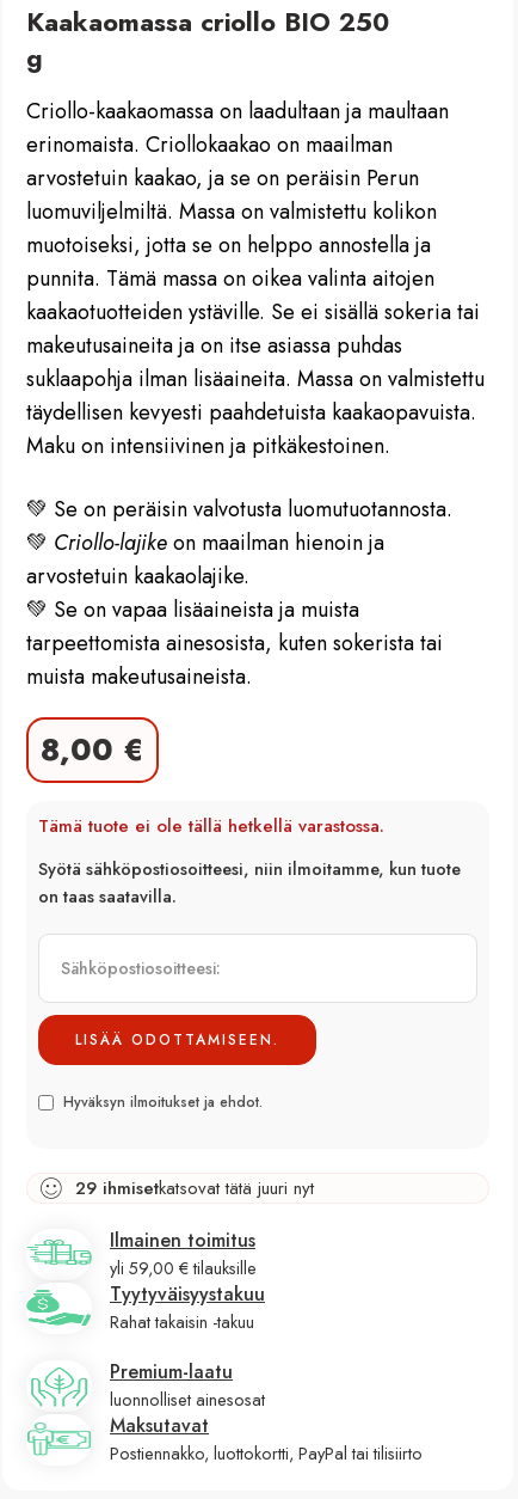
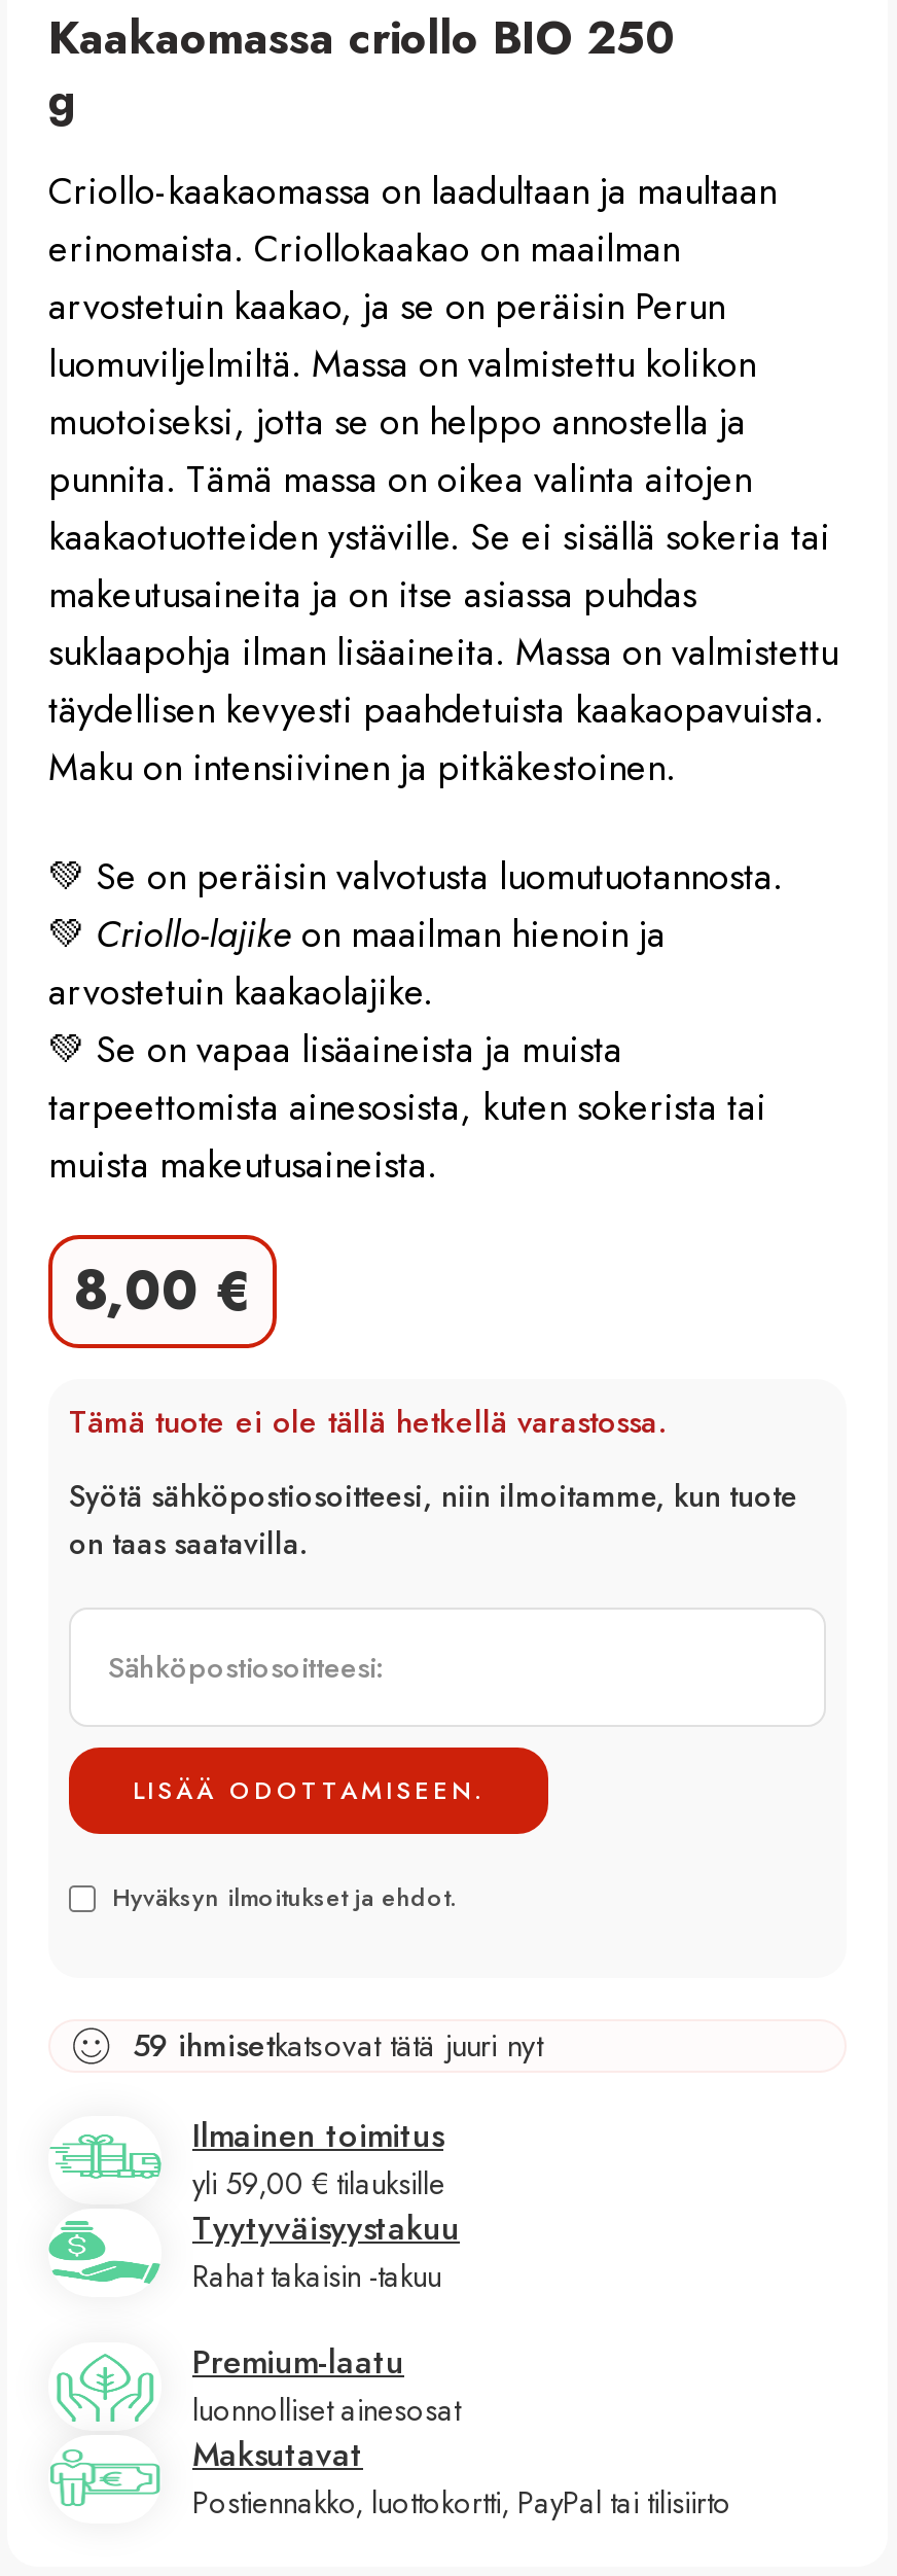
[75,1175,314,1201] 29 ihmisetkatsovat tätä juuri nyt -> [133,2023,542,2068] 59 ihmisetkatsovat tätä juuri nyt

